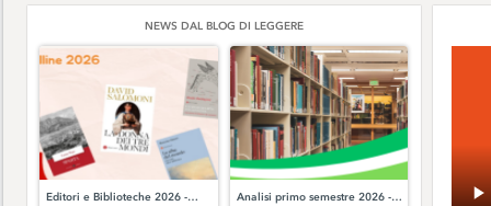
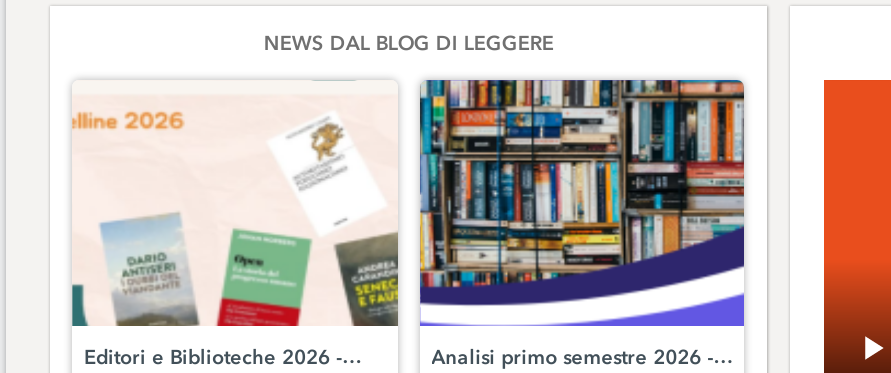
[229,45,409,181] [image] -> [418,77,746,327] [image]
[38,54,218,181] [image] -> [70,97,400,329] [image]

